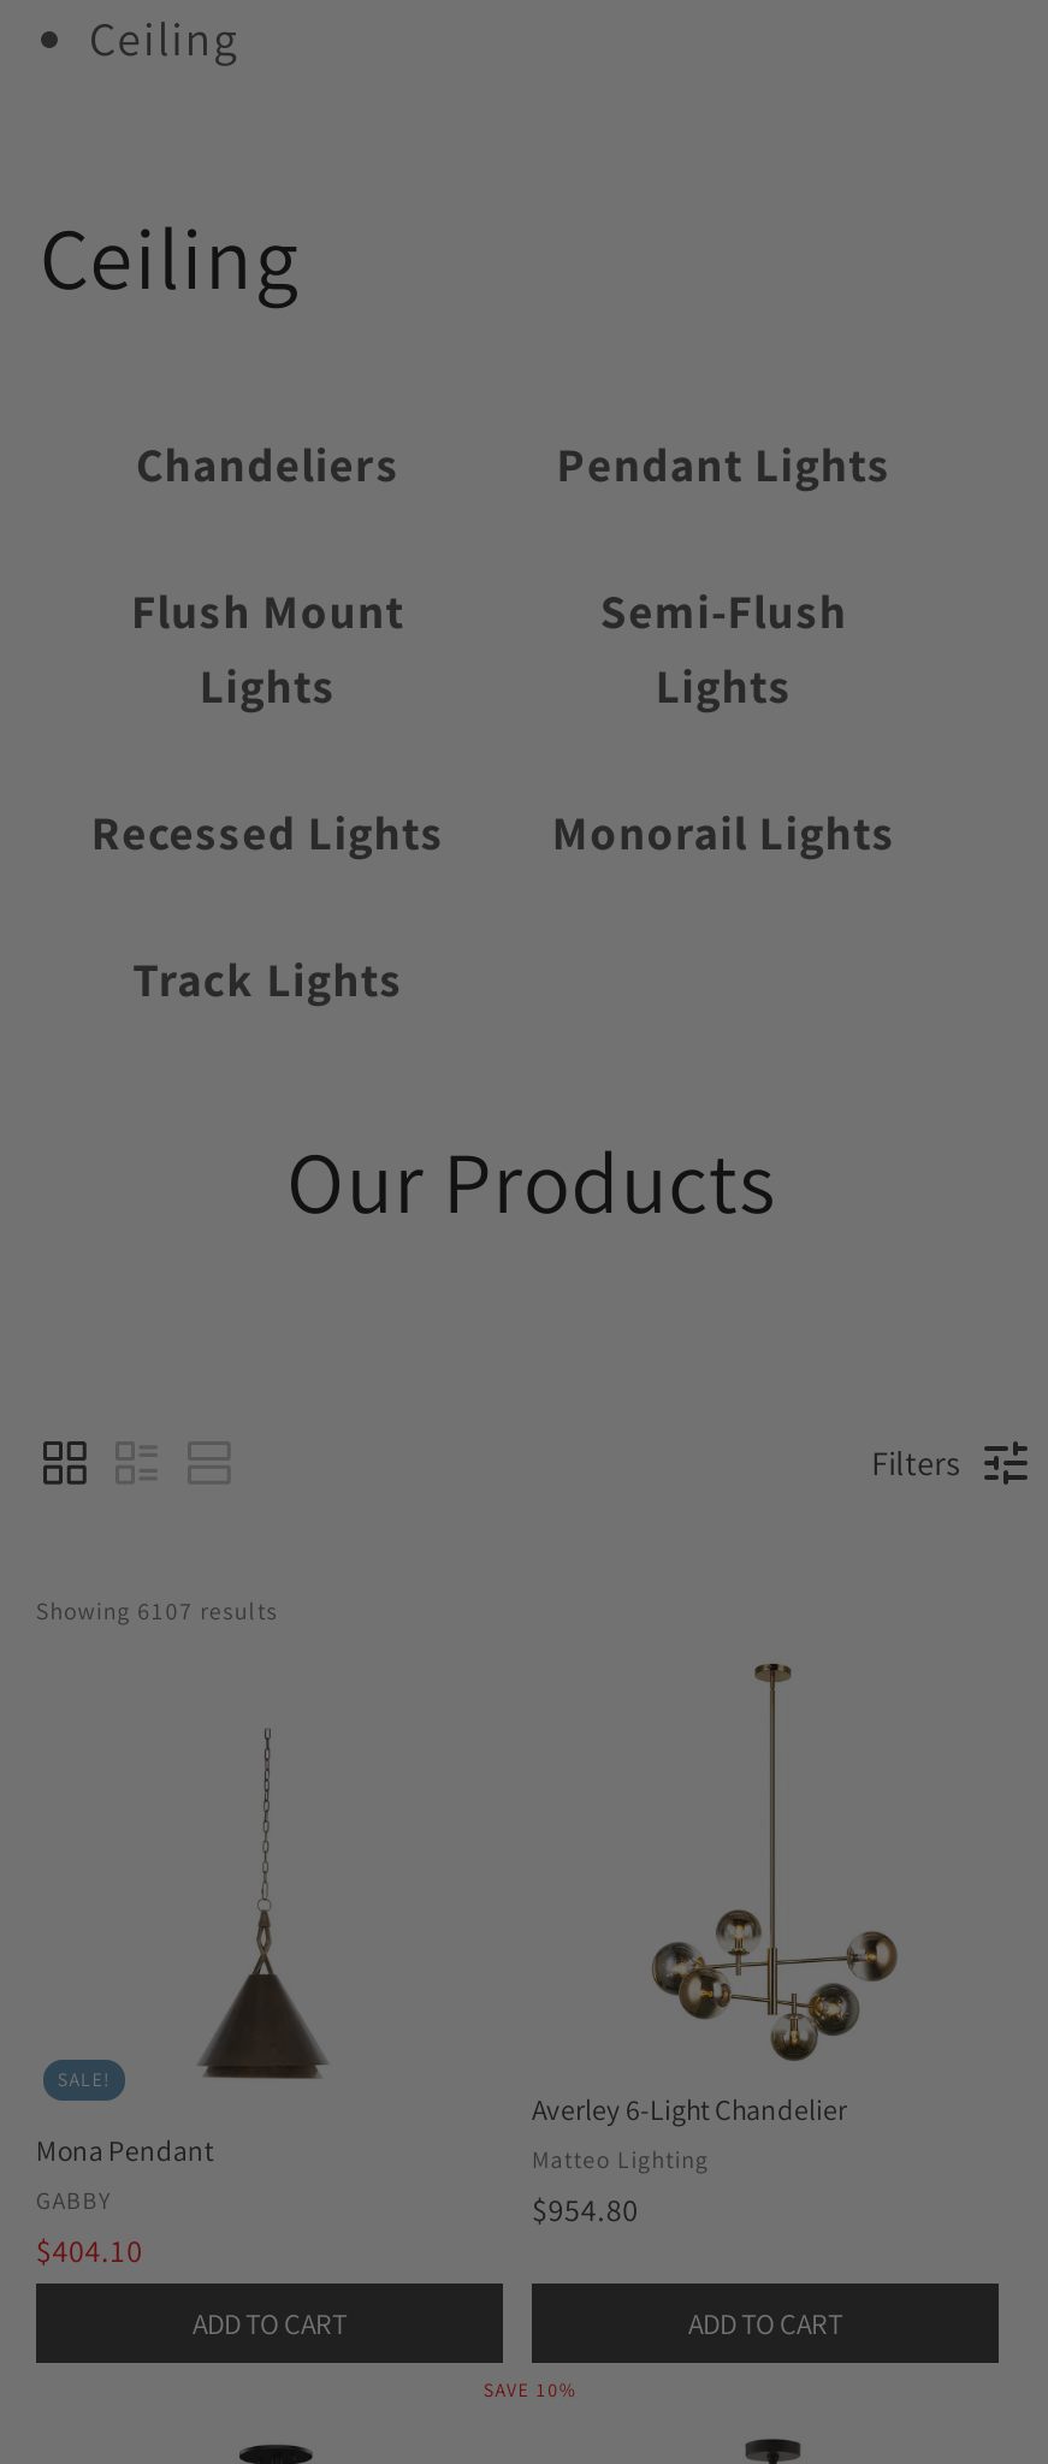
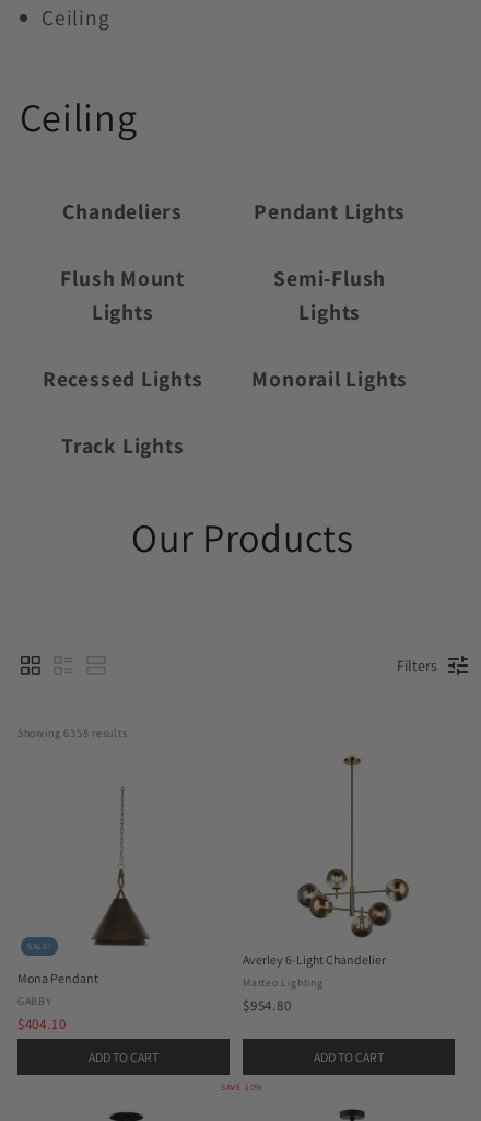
[36,1595,278,1626] Showing 6107 results -> [17,725,127,740] Showing 6358 results

